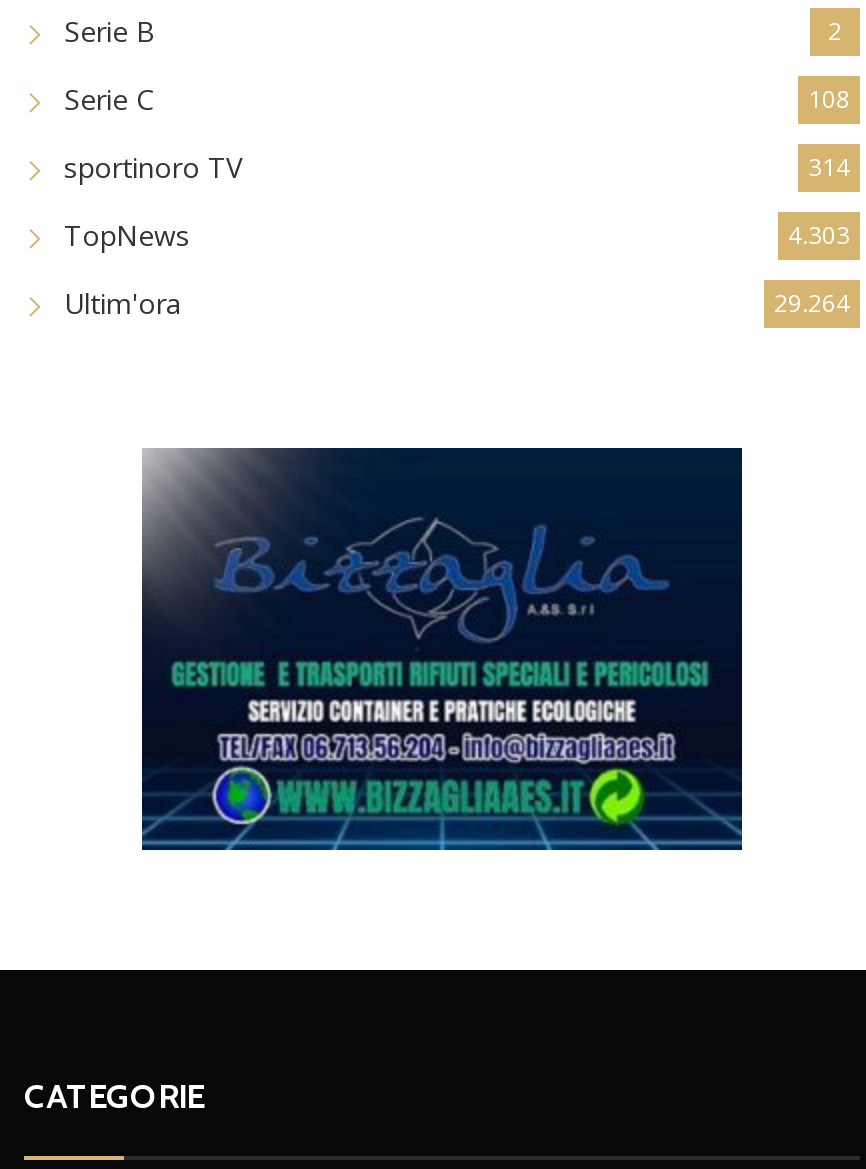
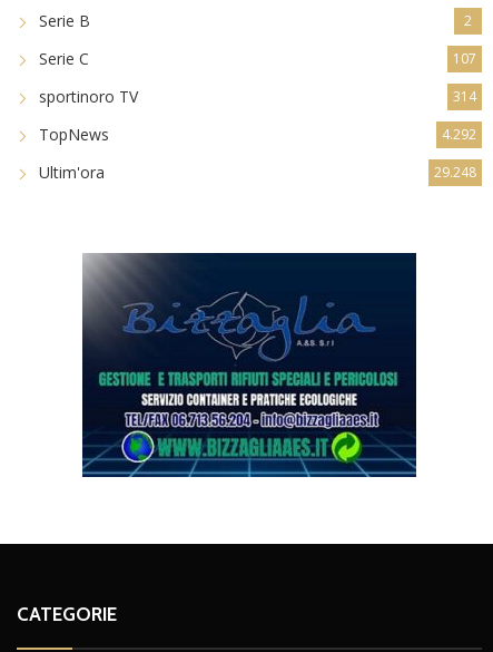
[808,83,850,117] 108 -> [453,49,476,68] 107
[788,219,850,253] 4.303 -> [442,125,476,144] 4.292
[774,287,850,321] 29.264 -> [434,162,476,181] 29.248

